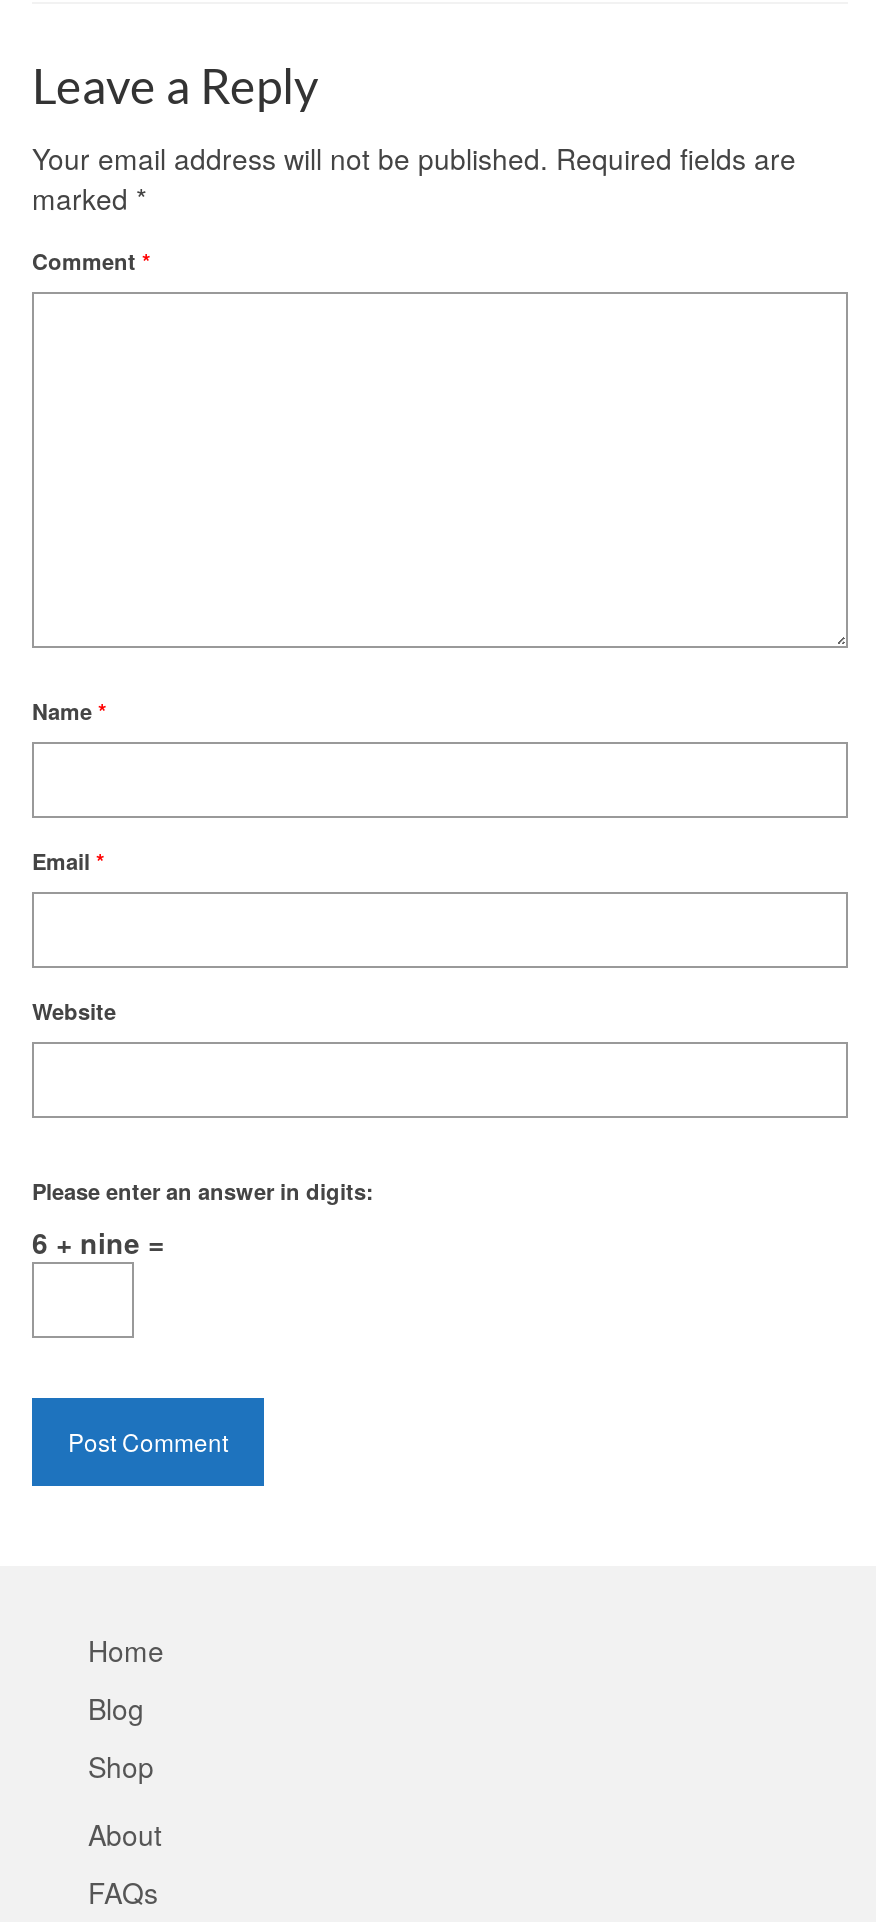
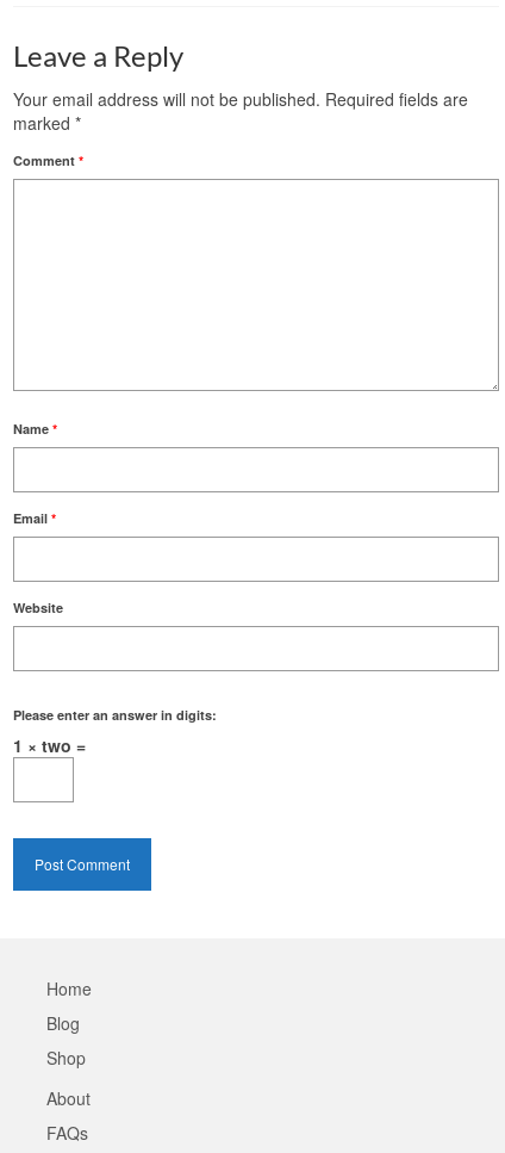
[32,1222,164,1262] 6 + nine = -> [13,733,86,757] 1 × two =

